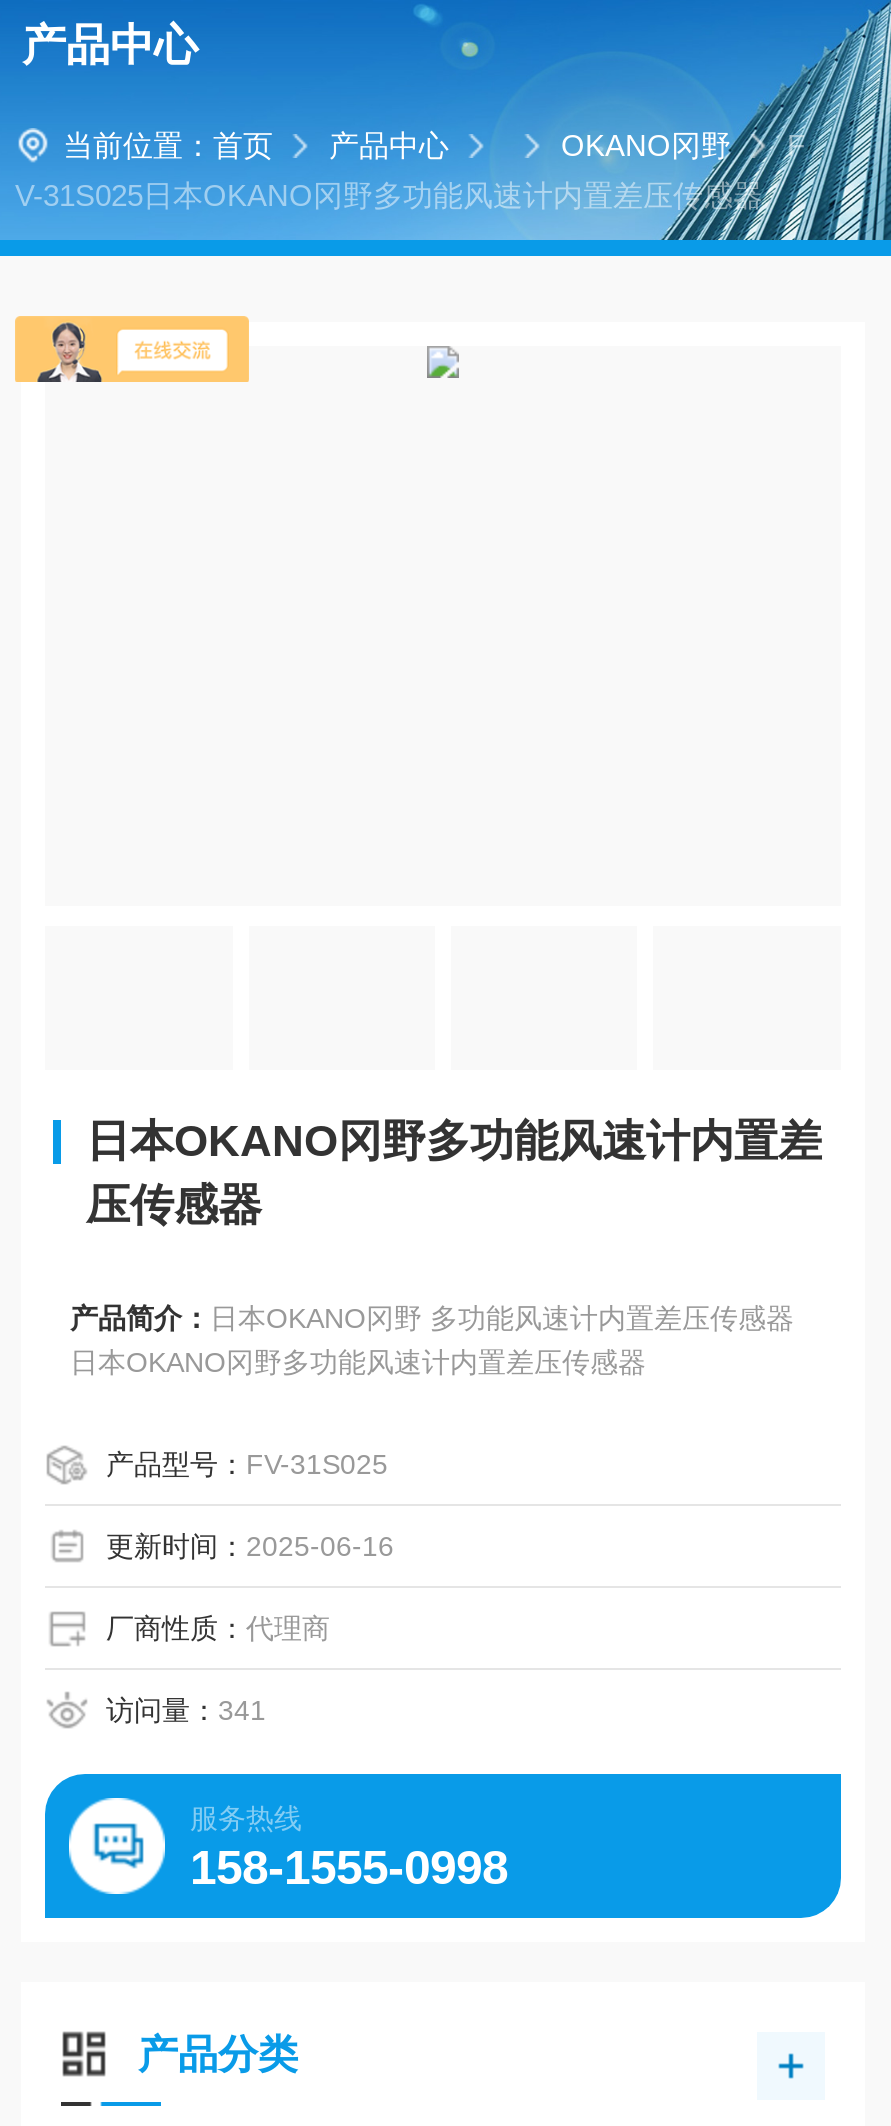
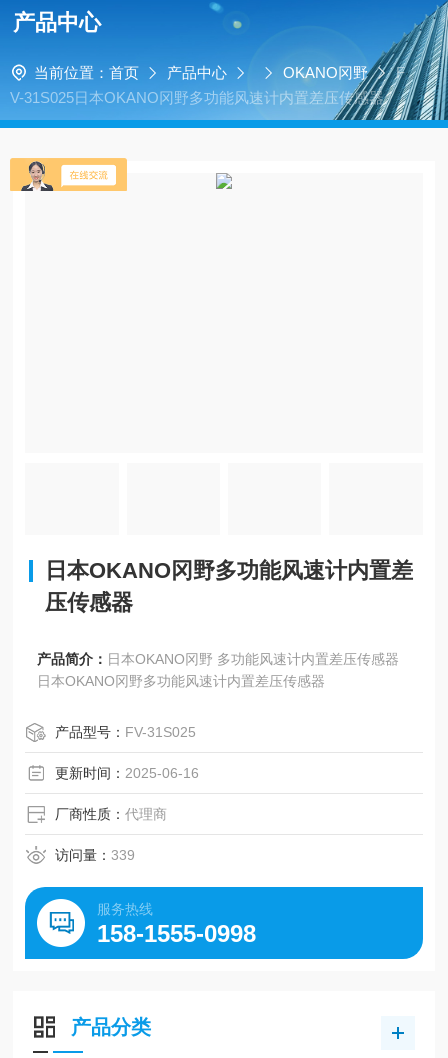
[106,1694,266,1726] 访问量：341 -> [55,847,135,863] 访问量：339

